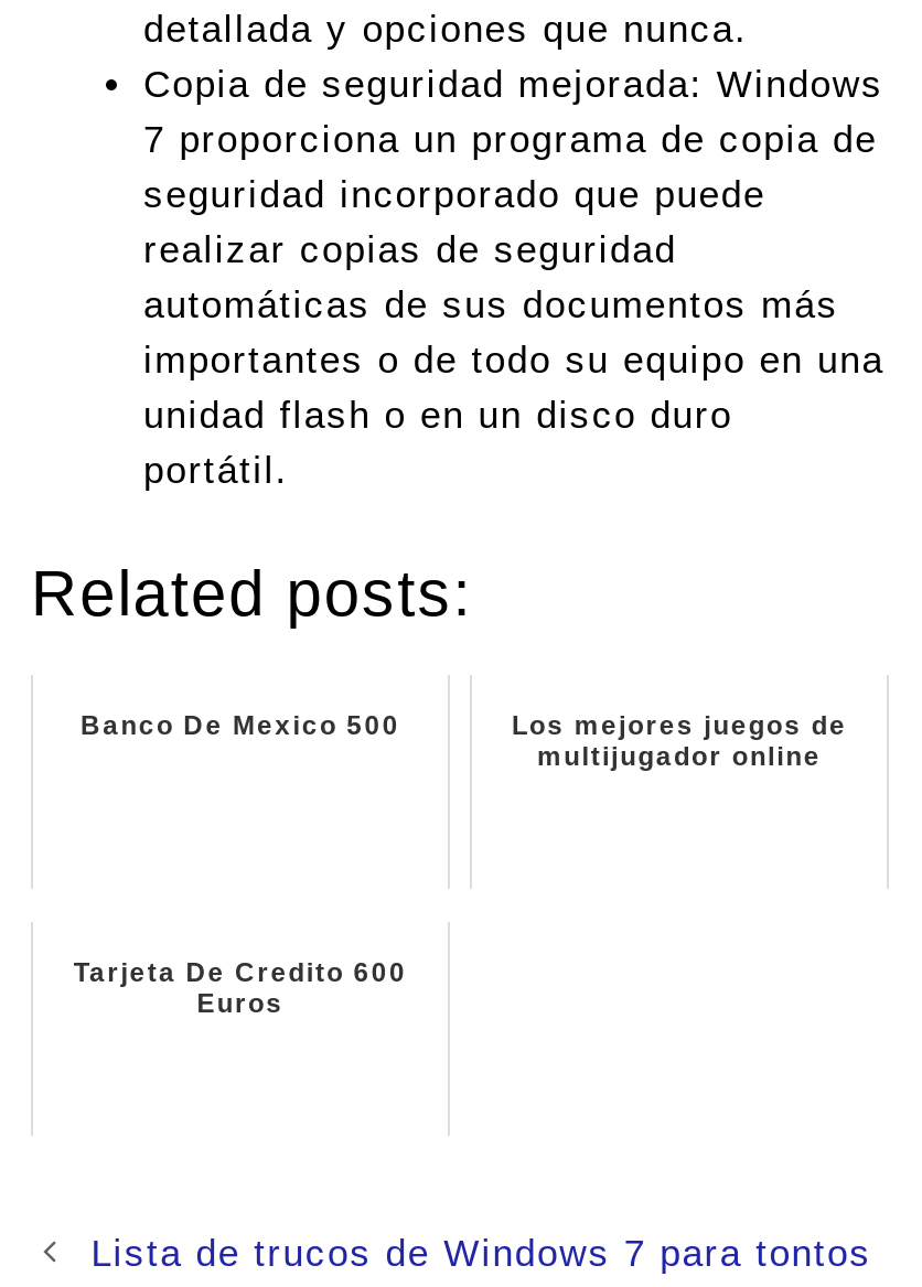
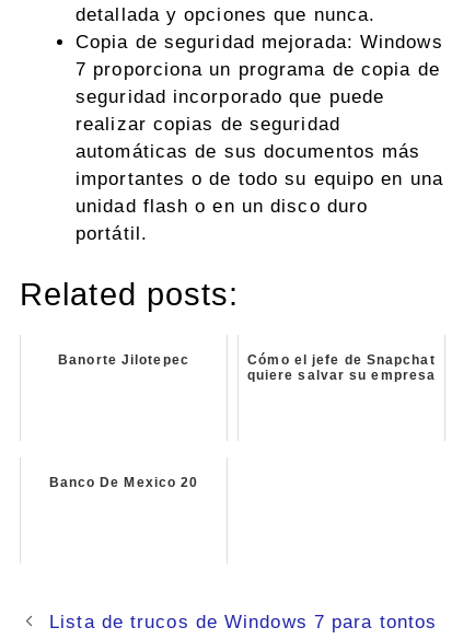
[81,709,847,771] Banco De Mexico 500 | Los mejores juegos de | multijugador online -> [58,352,436,383] Banorte Jilotepec | Cómo el jefe de Snapchat | quiere salvar su empresa
[74,956,407,1018] Tarjeta De Credito 600 | Euros -> [49,474,199,490] Banco De Mexico 20

